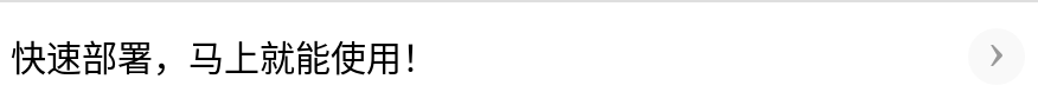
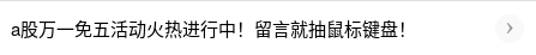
[11,29,437,79] 快速部署，马上就能使用！ -> [11,15,416,40] a股万一免五活动火热进行中！留言就抽鼠标键盘！

